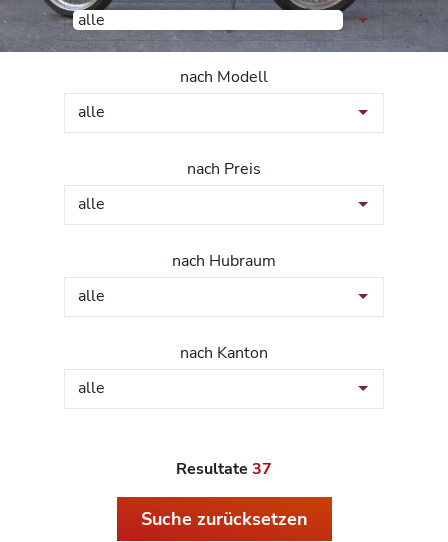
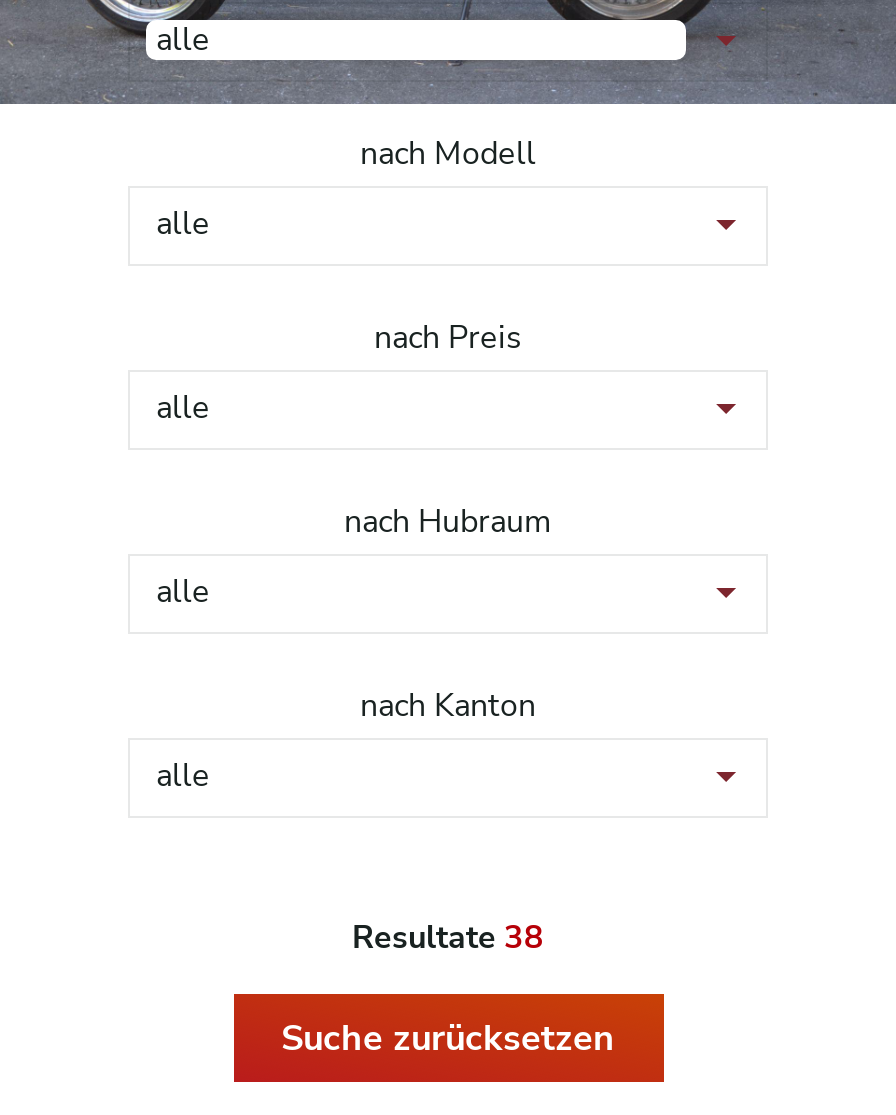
[176,458,272,480] Resultate 37 -> [352,916,544,960] Resultate 38

